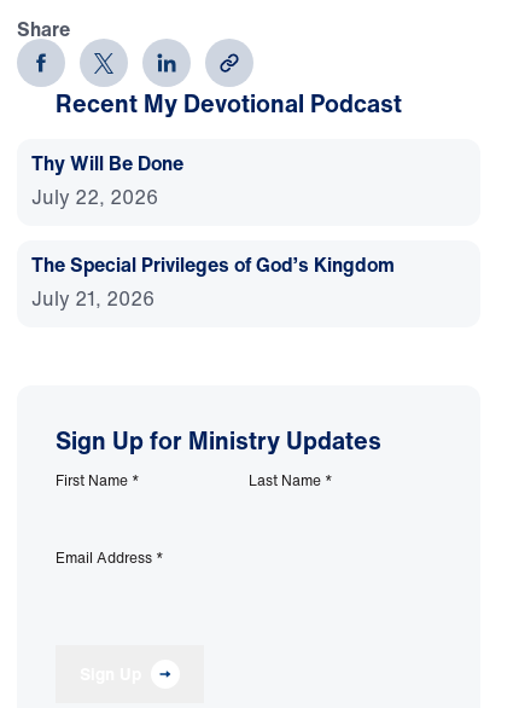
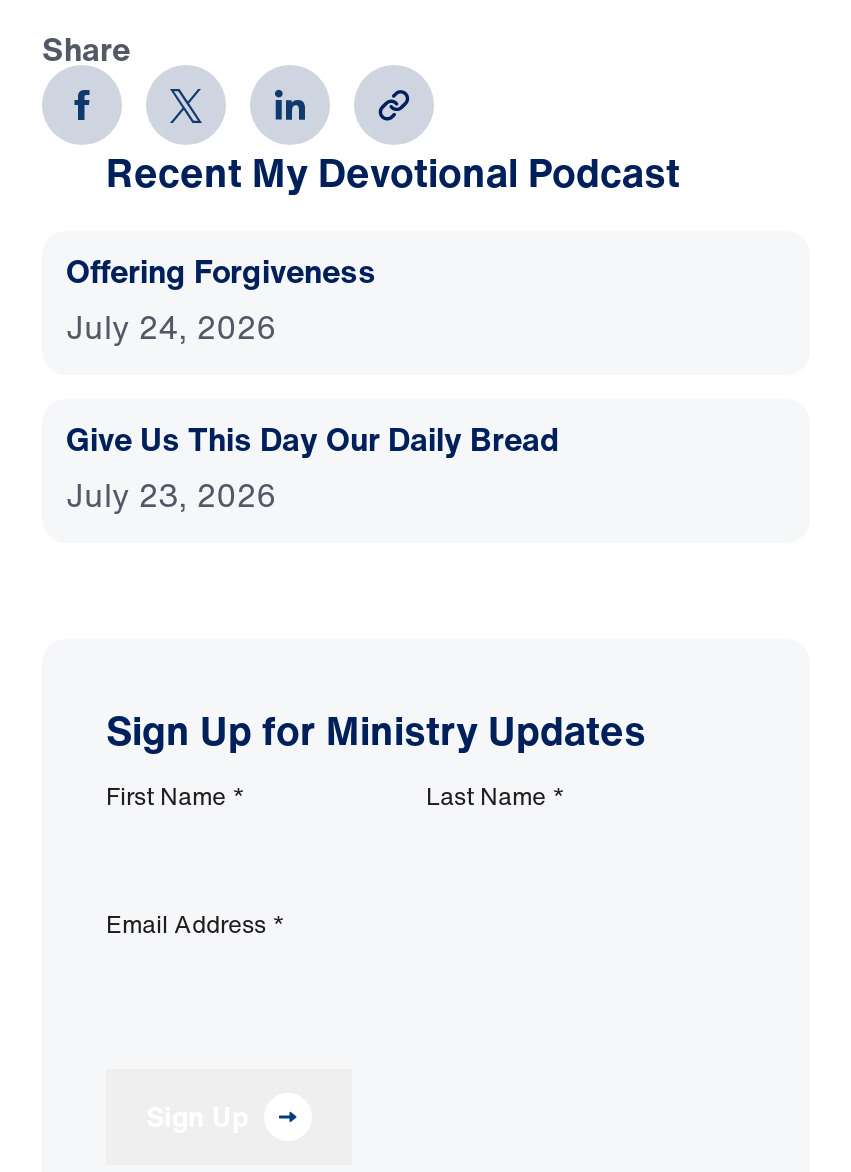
[31,149,183,212] Thy Will Be Done | July 22, 2026 -> [66,248,376,352] Offering Forgiveness | July 24, 2026
[31,250,395,313] The Special Privileges of God’s Kingdom | July 21, 2026 -> [66,416,560,520] Give Us This Day Our Daily Bread | July 23, 2026

